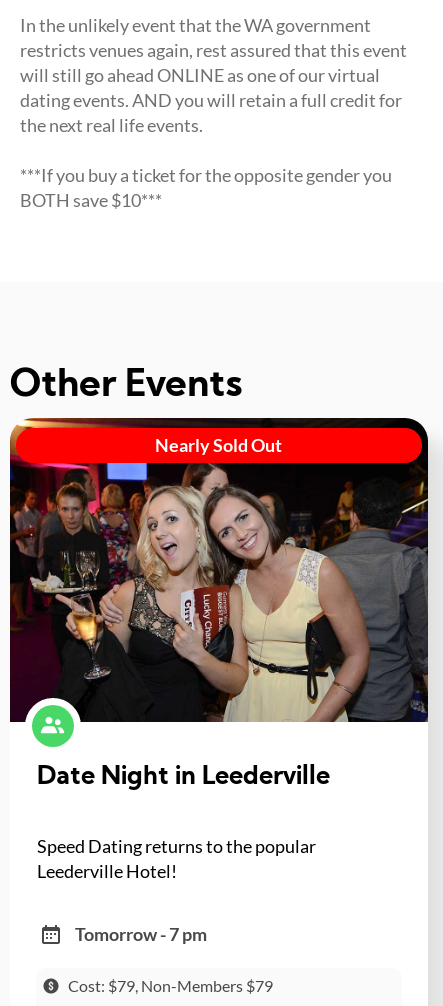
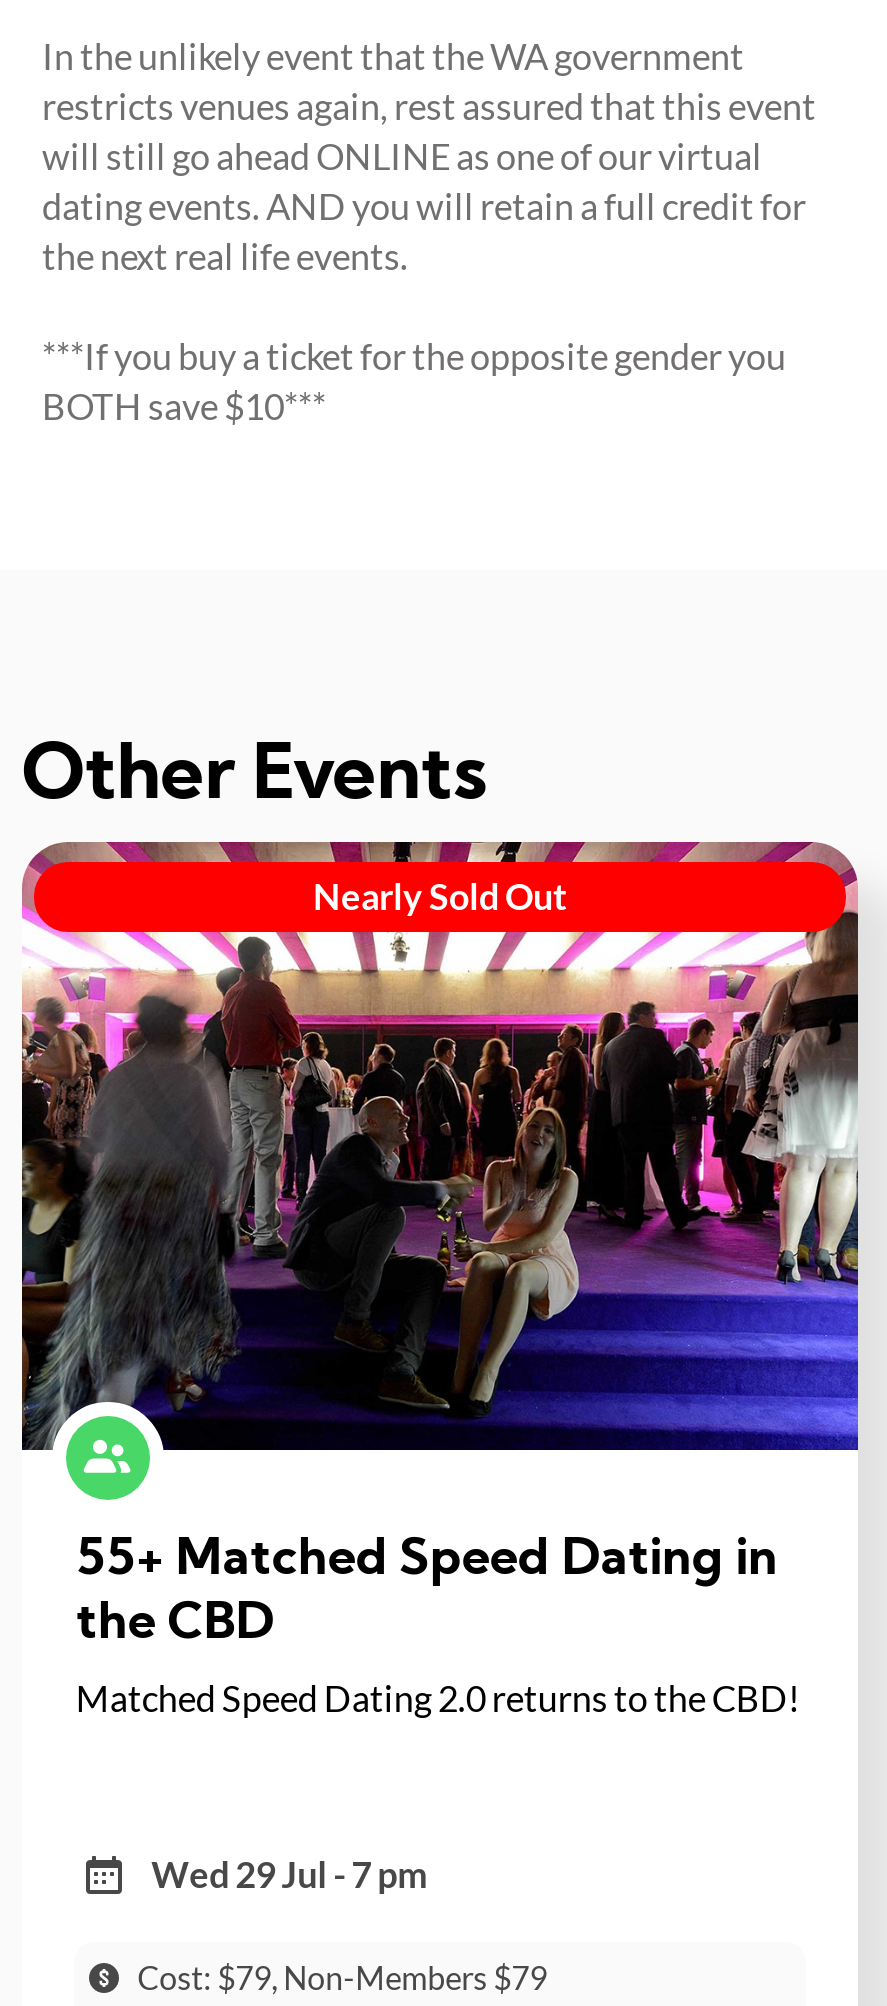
[9,417,429,723] [image] -> [20,840,860,1452] [image]
[37,765,330,790] Date Night in Leederville -> [76,1537,778,1651] 55+ Matched Speed Dating in | the CBD
[37,835,316,882] Speed Dating returns to the popular | Leederville Hotel! -> [76,1677,800,1721] Matched Speed Dating 2.0 returns to the CBD!
[75,923,207,945] Tomorrow - 7 pm -> [151,1851,427,1895] Wed 29 Jul - 7 pm

